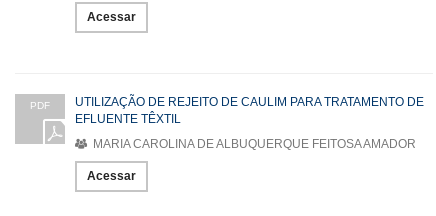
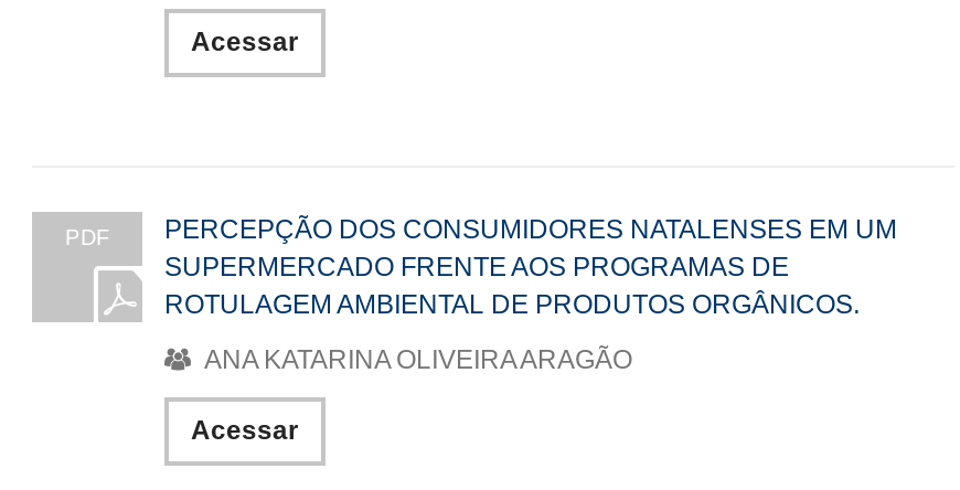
[75,95,424,126] UTILIZAÇÃO DE REJEITO DE CAULIM PARA TRATAMENTO DE | EFLUENTE TÊXTIL -> [164,214,897,320] PERCEPÇÃO DOS CONSUMIDORES NATALENSES EM UM | SUPERMERCADO FRENTE AOS PROGRAMAS DE | ROTULAGEM AMBIENTAL DE PRODUTOS ORGÂNICOS.
[90,137,416,151] MARIA CAROLINA DE ALBUQUERQUE FEITOSA AMADOR -> [198,344,632,375] ANA KATARINA OLIVEIRA ARAGÃO

